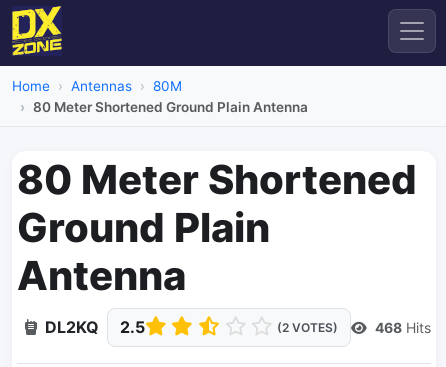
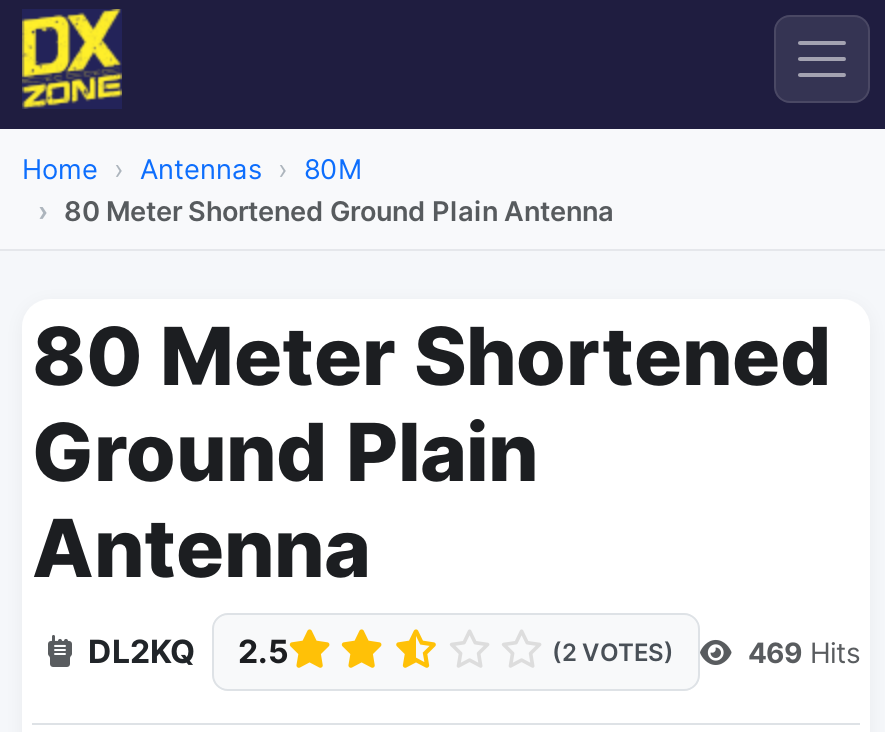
[375,318,431,335] 468 Hits -> [748,634,860,668] 469 Hits

